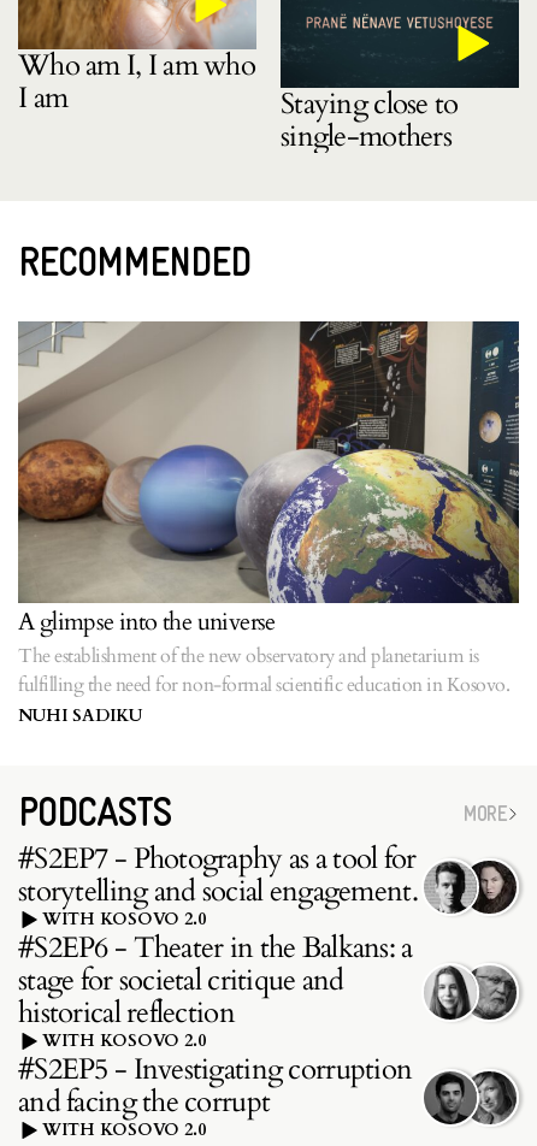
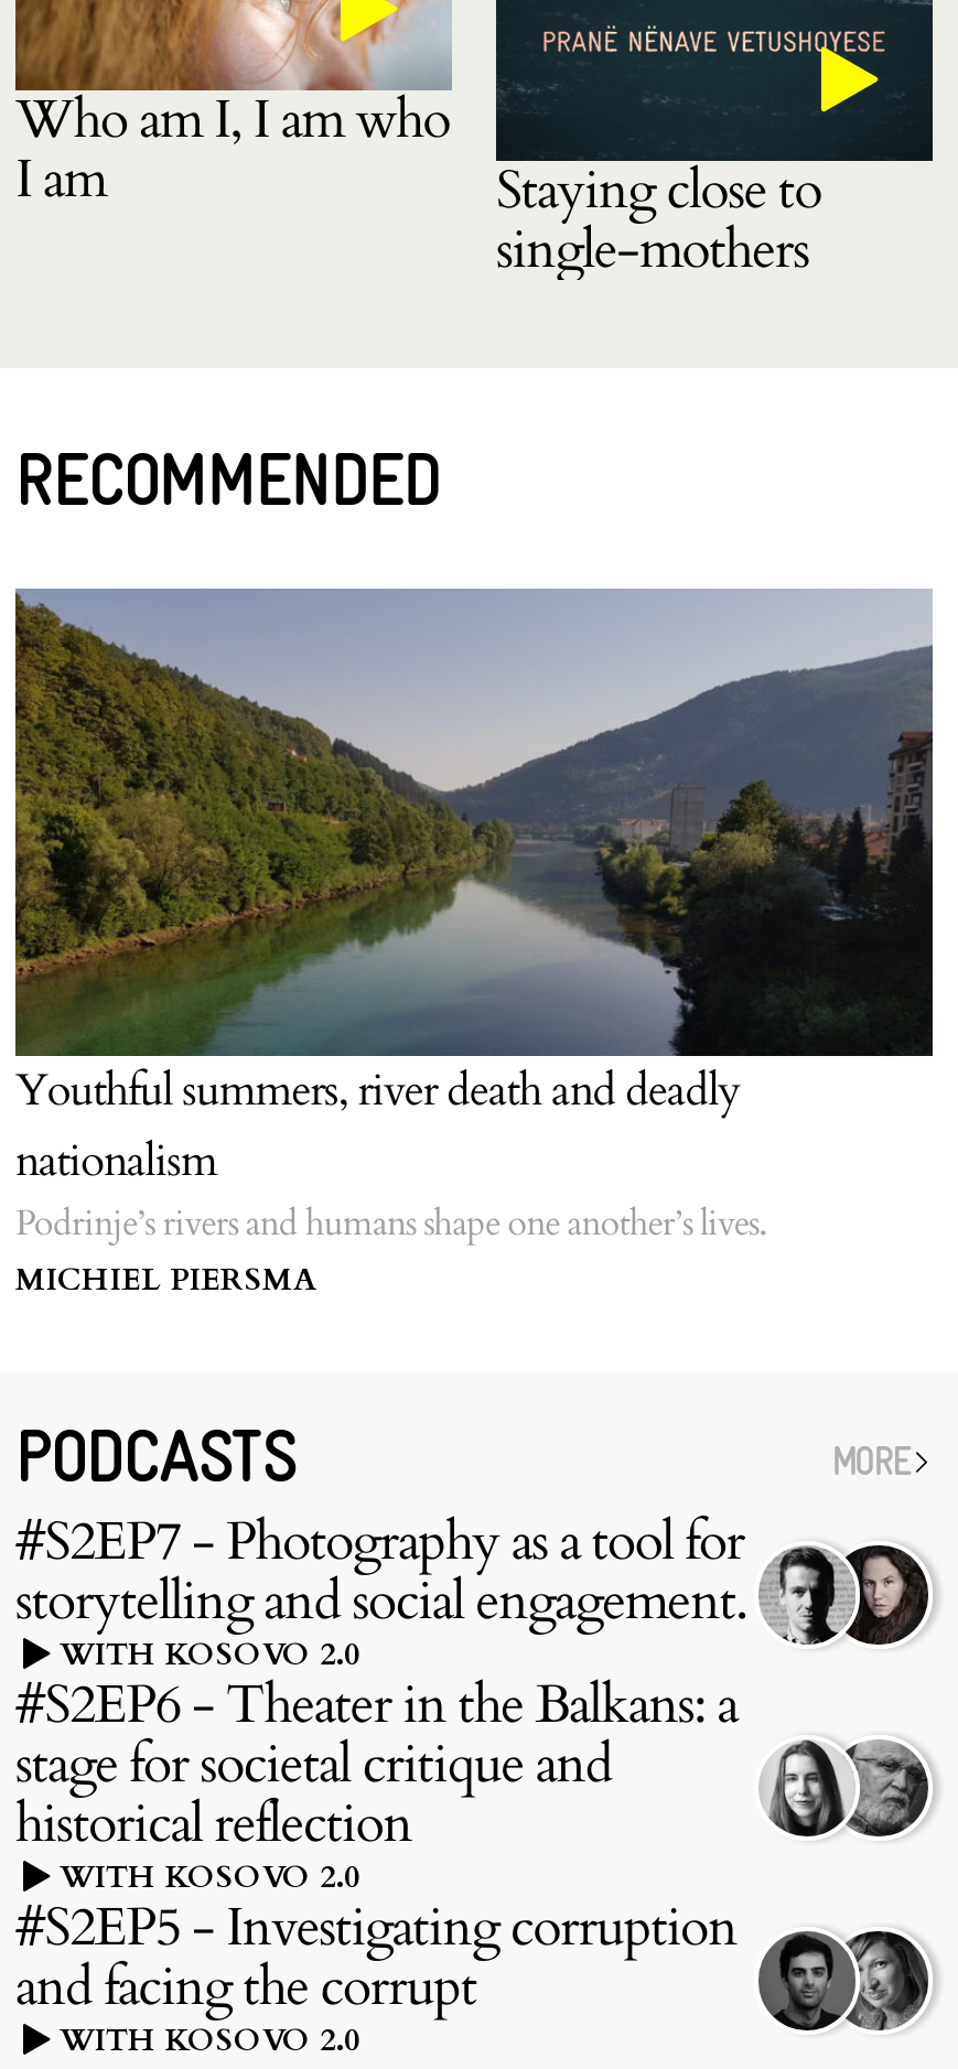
[18,321,520,727] [image] | A glimpse into the universe | The establishment of the new observatory and planetarium is | fulfilling the need for non-formal scientific education in Kosovo. | NUHI SADIKU -> [13,589,935,1301] [image] | Youthful summers, river death and deadly | nationalism | Podrinje’s rivers and humans shape one another’s lives. | MICHIEL PIERSMA

